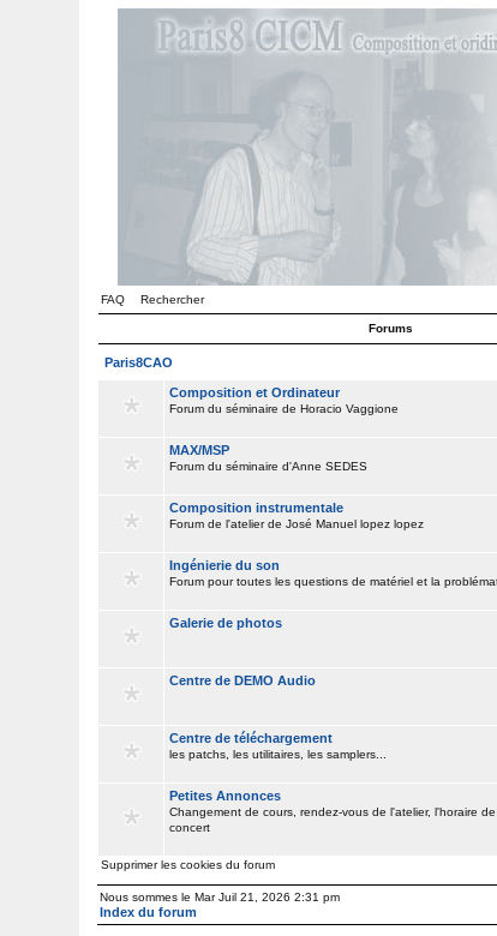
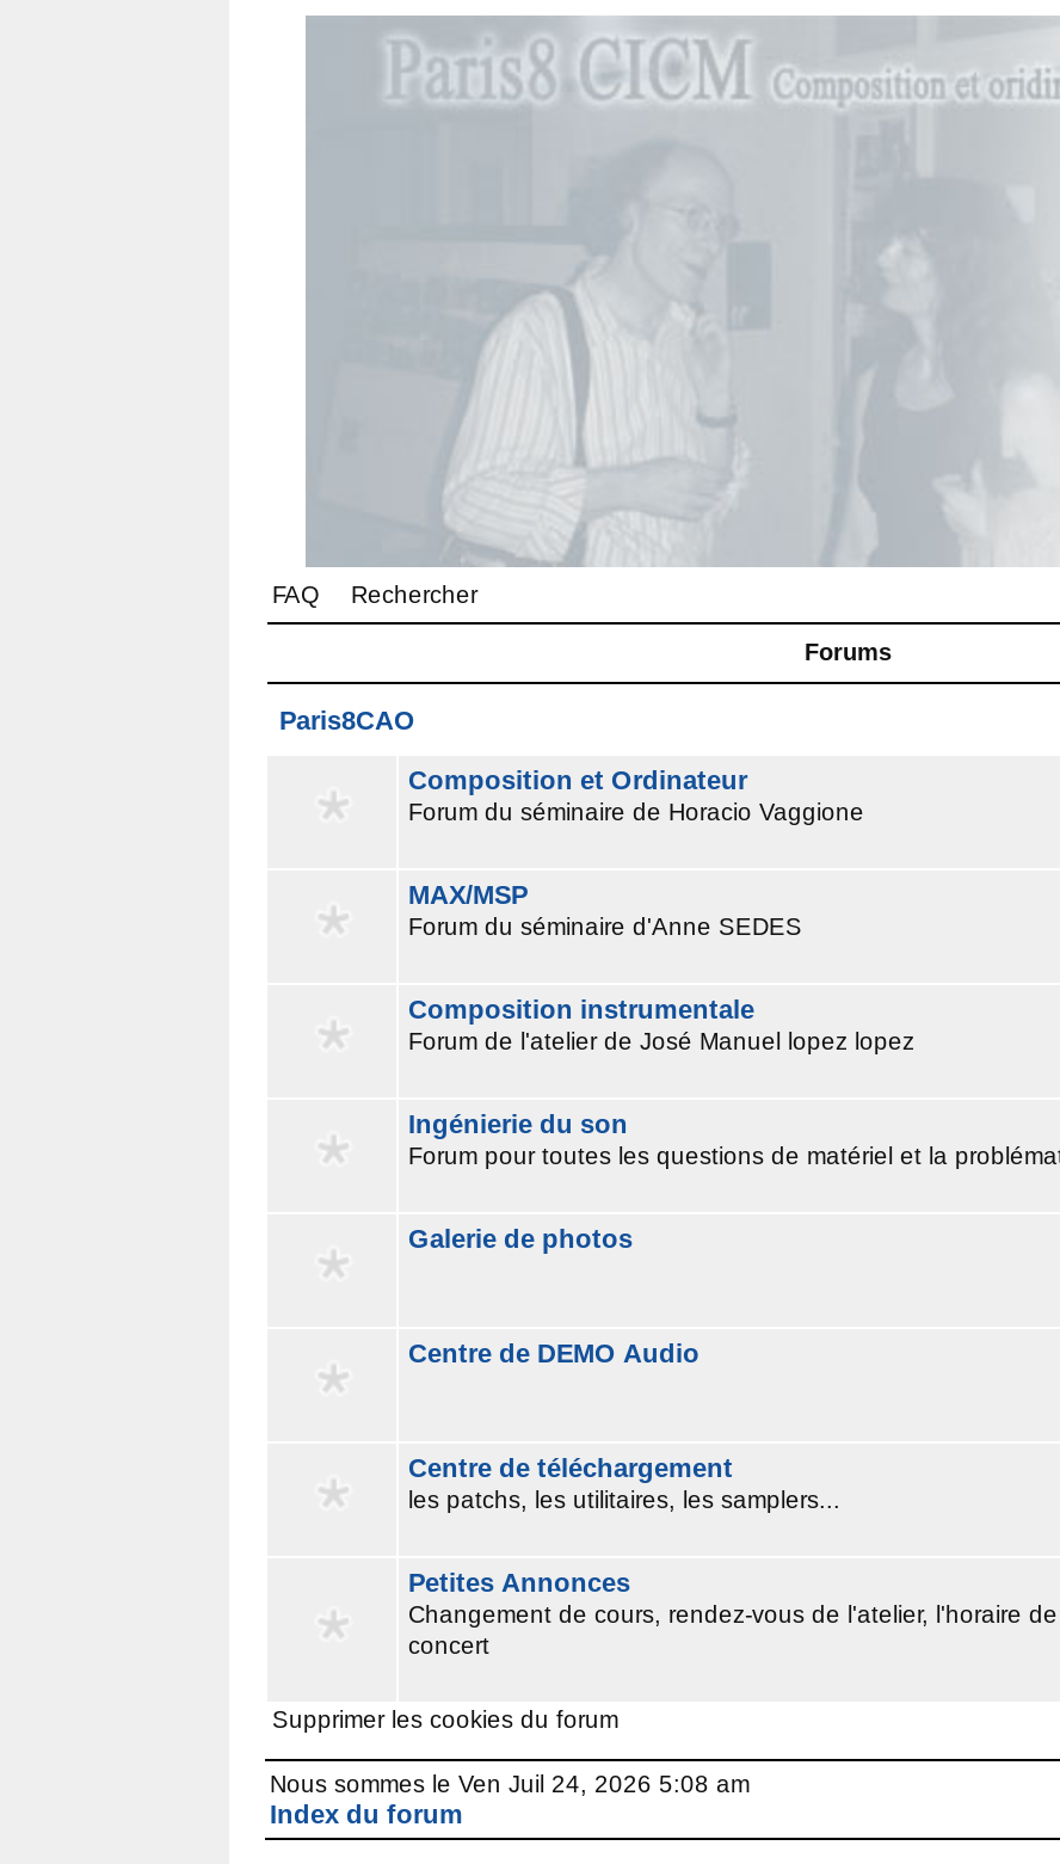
[100,890,340,904] Nous sommes le Mar Juil 21, 2026 2:31 pm -> [270,1771,750,1797] Nous sommes le Ven Juil 24, 2026 5:08 am

